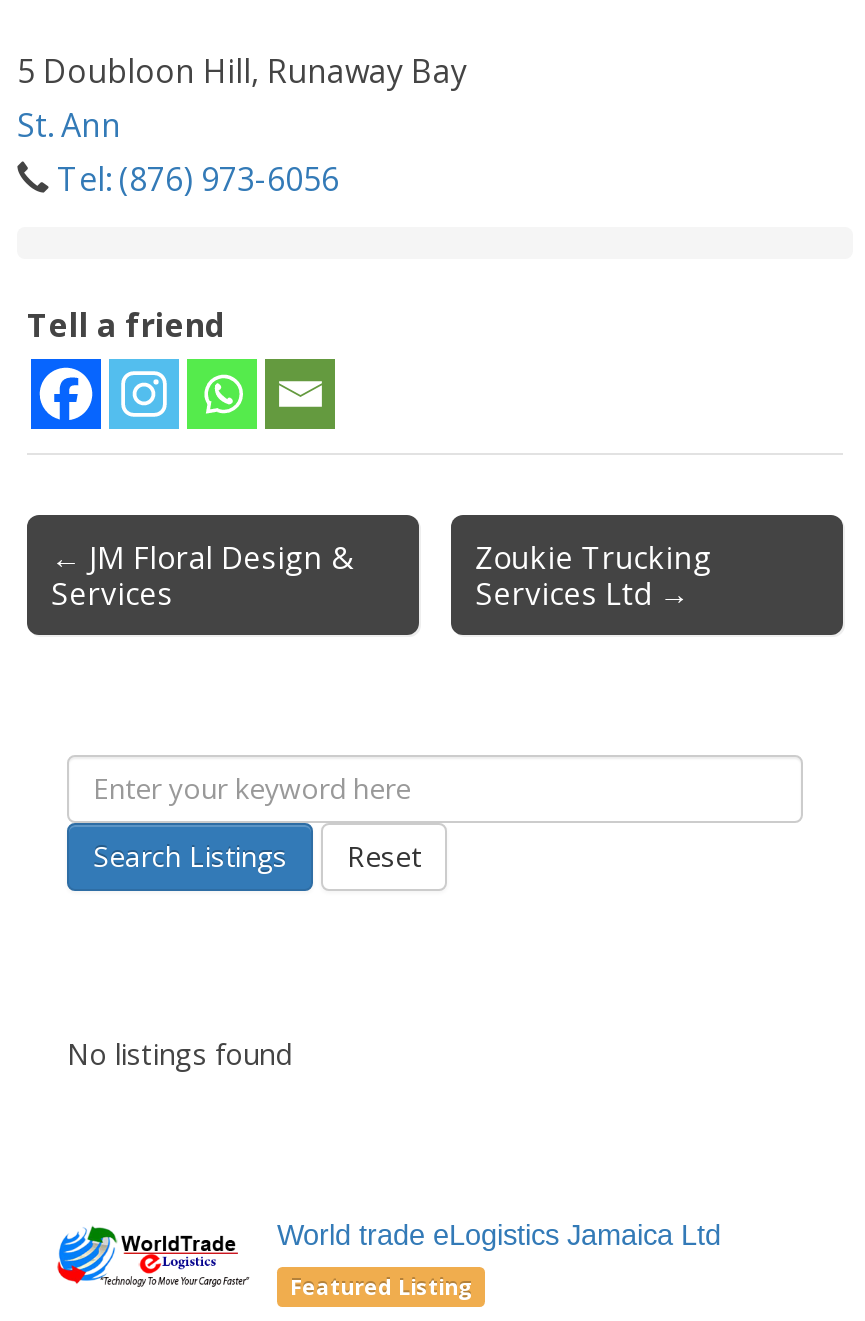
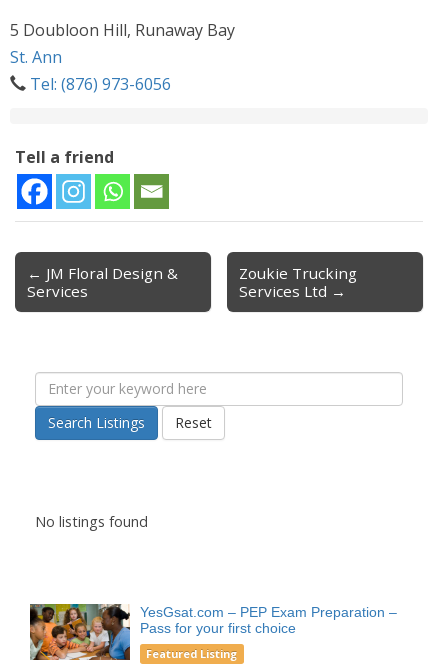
[57,1219,721,1299] [image] | World trade eLogistics Jamaica Ltd -> [29,603,397,661] [image] | YesGsat.com – PEP Exam Preparation – | Pass for your first choice

